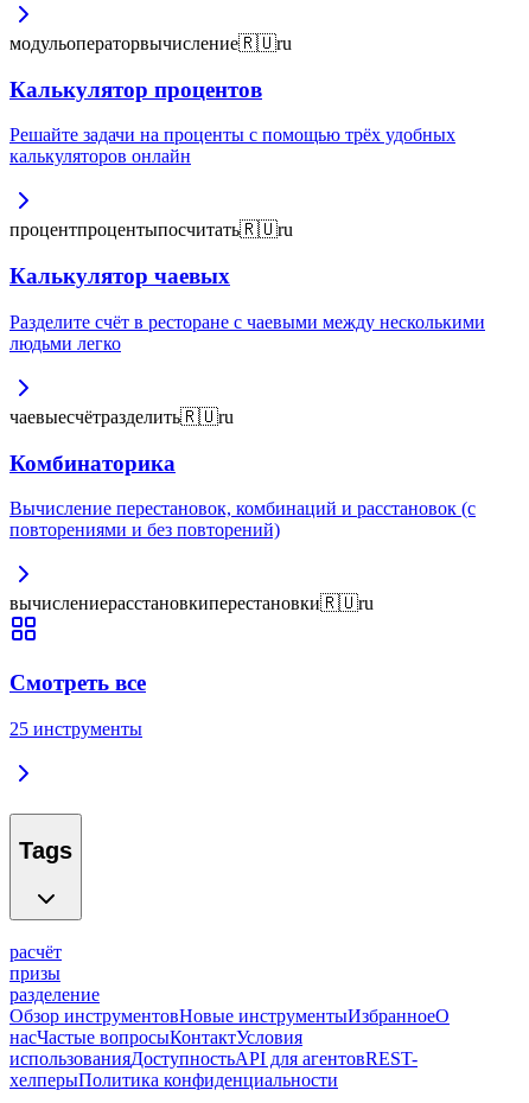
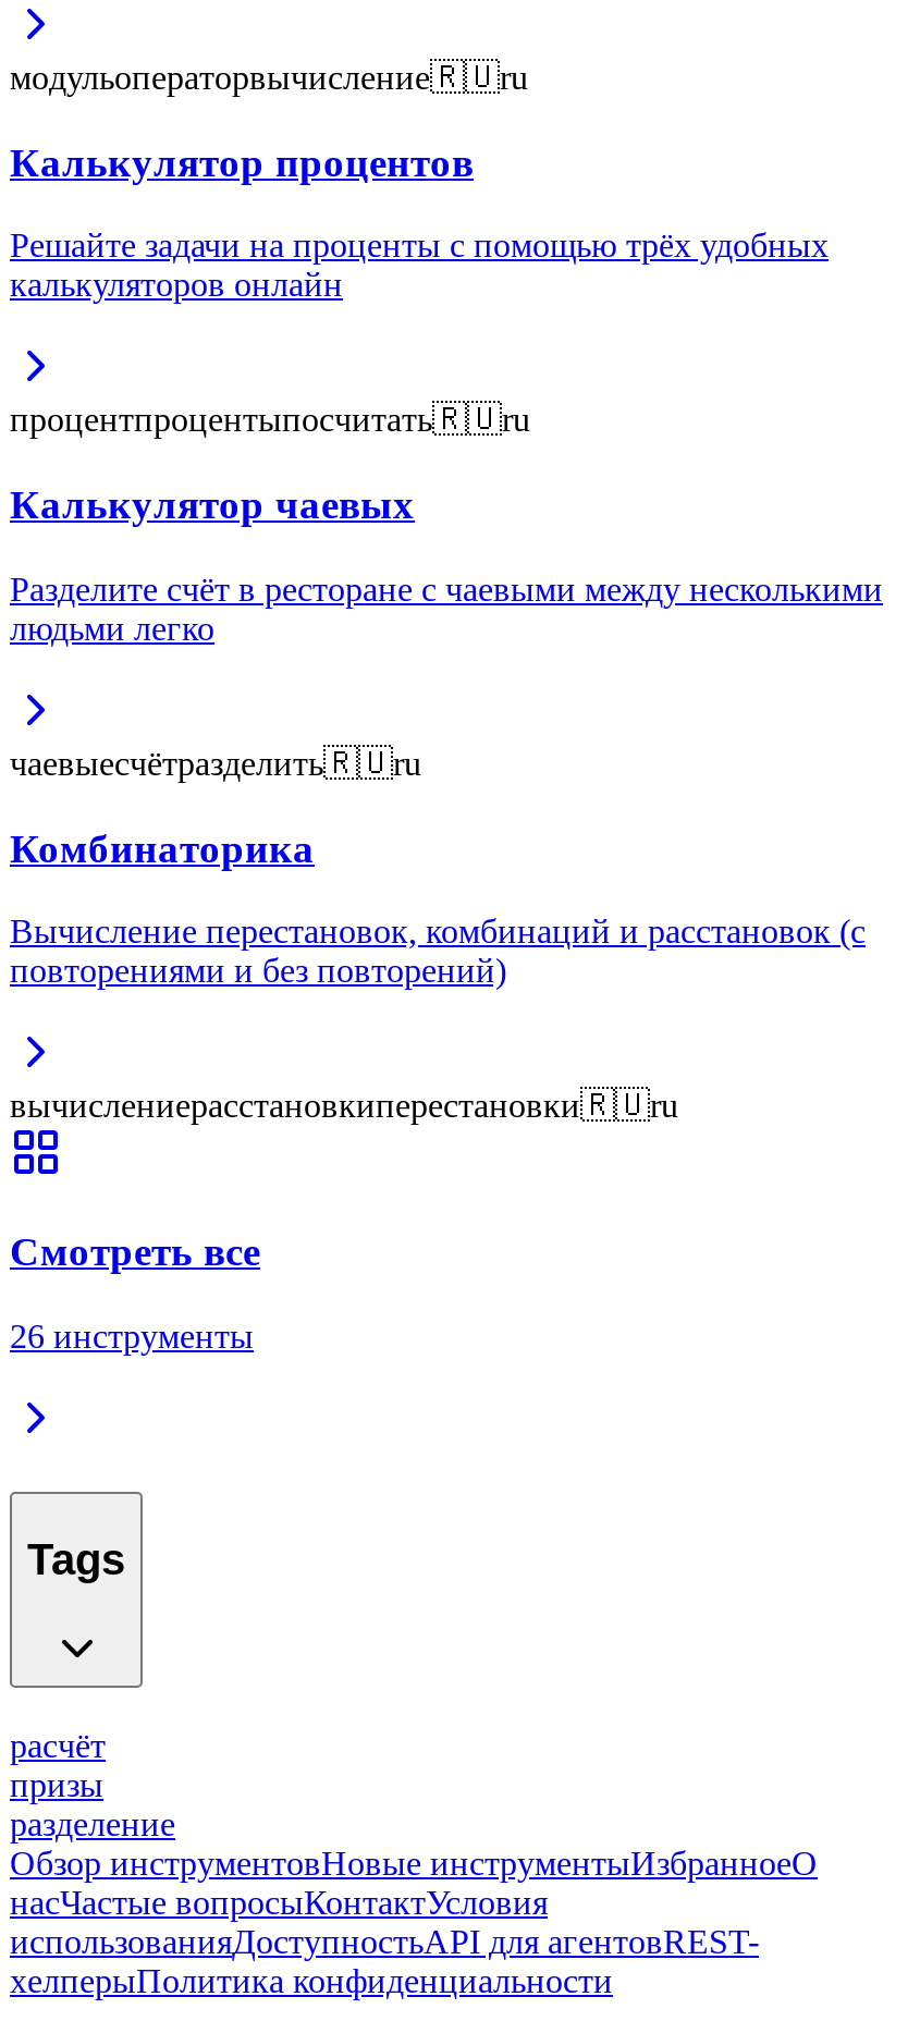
[9,718,142,739] 25 инструменты -> [10,1317,254,1354] 26 инструменты

